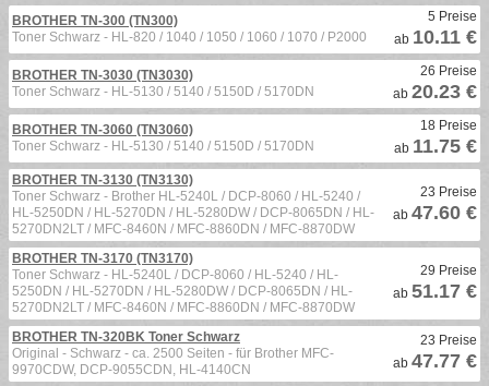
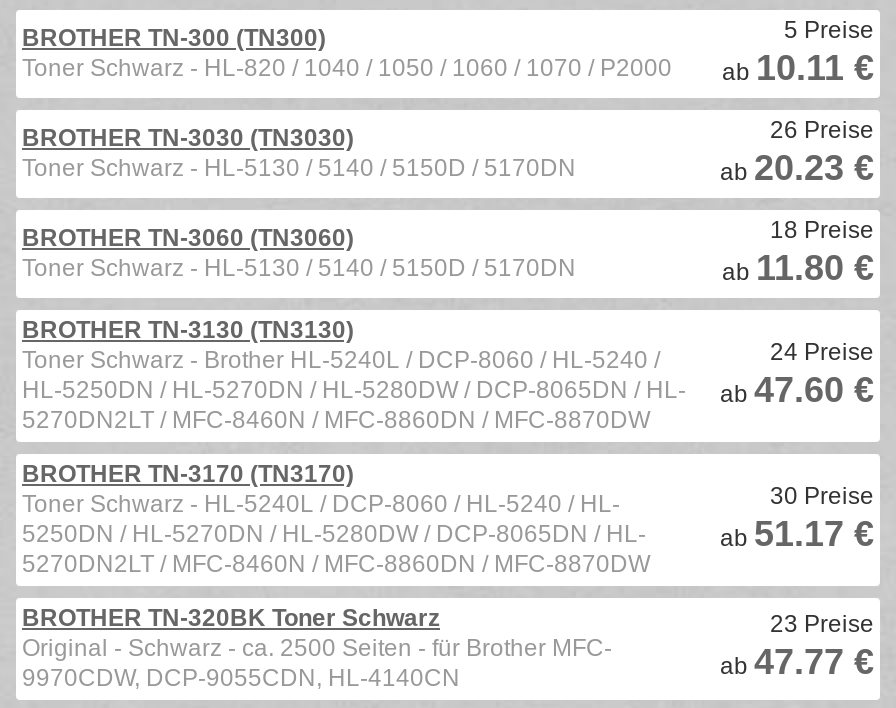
[394,135,477,157] ab 11.75 € -> [722,248,874,288] ab 11.80 €
[420,184,477,200] 23 Preise -> [770,338,874,366] 24 Preise
[420,263,477,278] 29 Preise -> [770,482,874,510] 30 Preise

